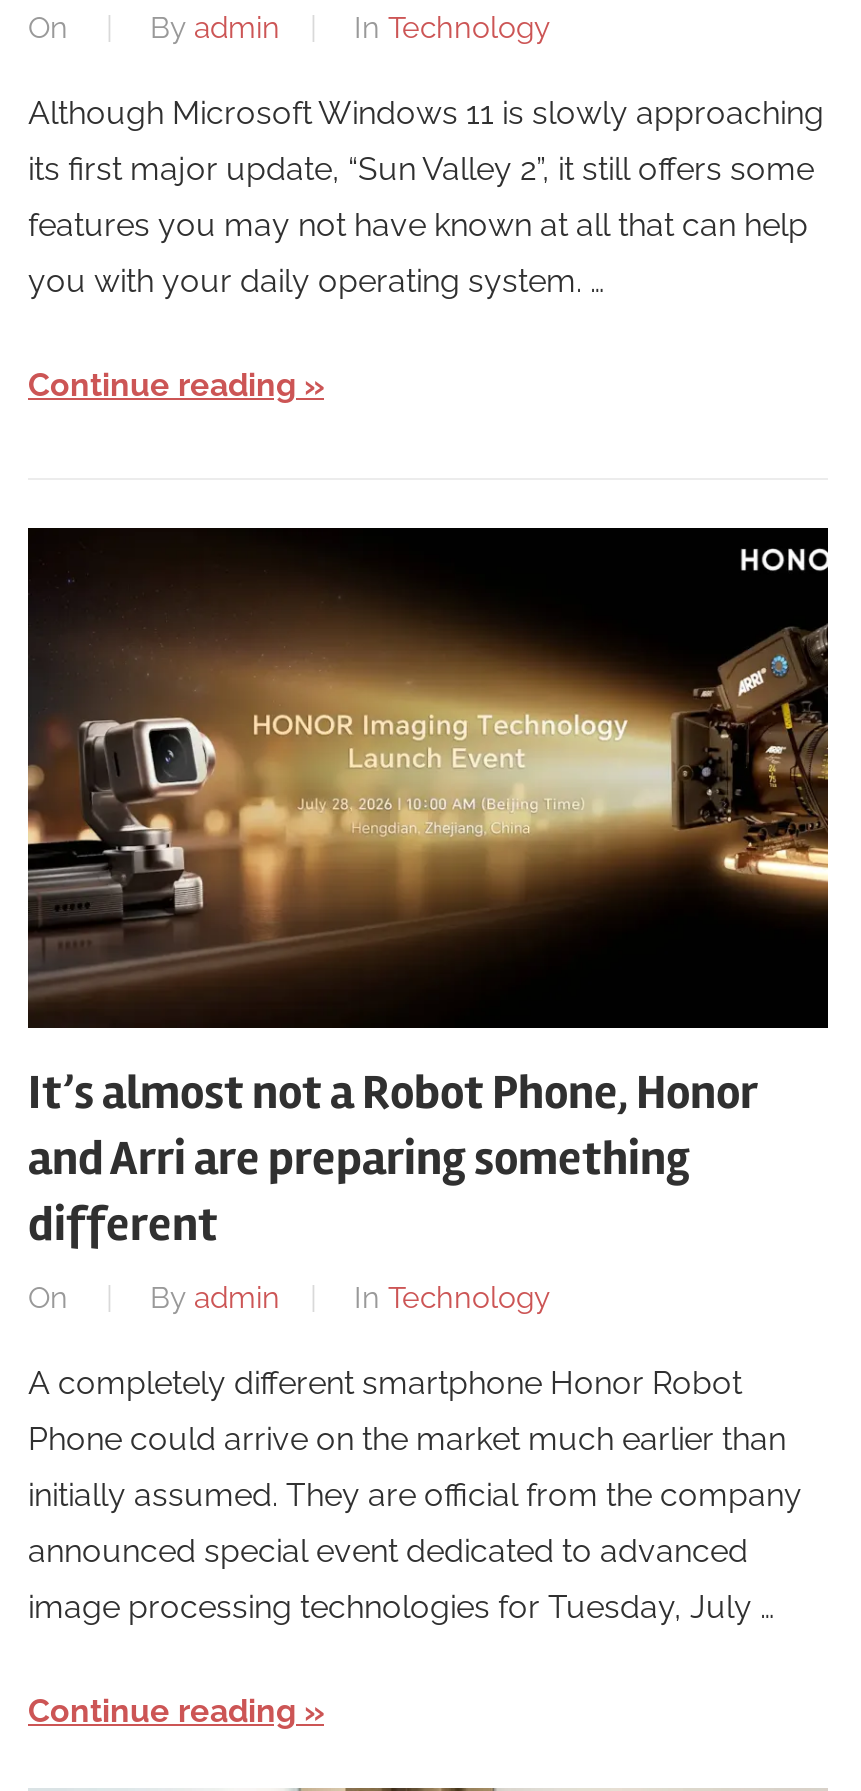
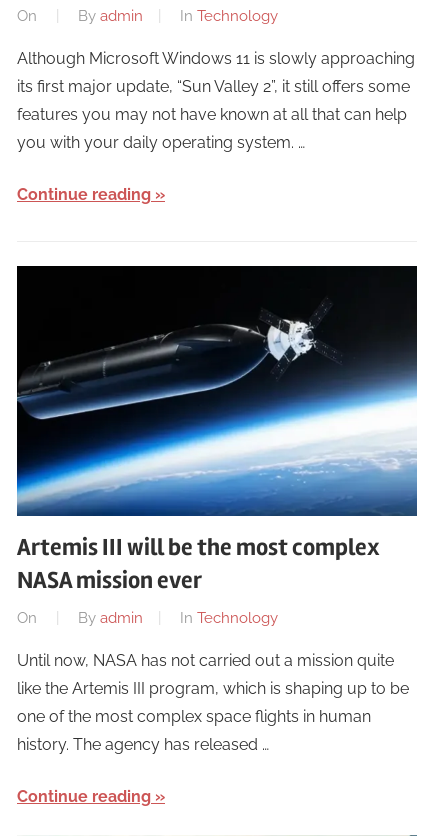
[26,547,830,1254] [image] | It’s almost not a Robot Phone, Honor | and Arri are preparing something | different -> [16,283,418,595] [image] | Artemis III will be the most complex | NASA mission ever
[28,1365,802,1627] A completely different smartphone Honor Robot | Phone could arrive on the market much earlier than | initially assumed. They are official from the company | announced special event dedicated to advanced | image processing technologies for Tuesday, July … -> [17,651,409,754] Until now, NASA has not carried out a mission quite | like the Artemis III program, which is shaping up to be | one of the most complex space flights in human | history. The agency has released …

